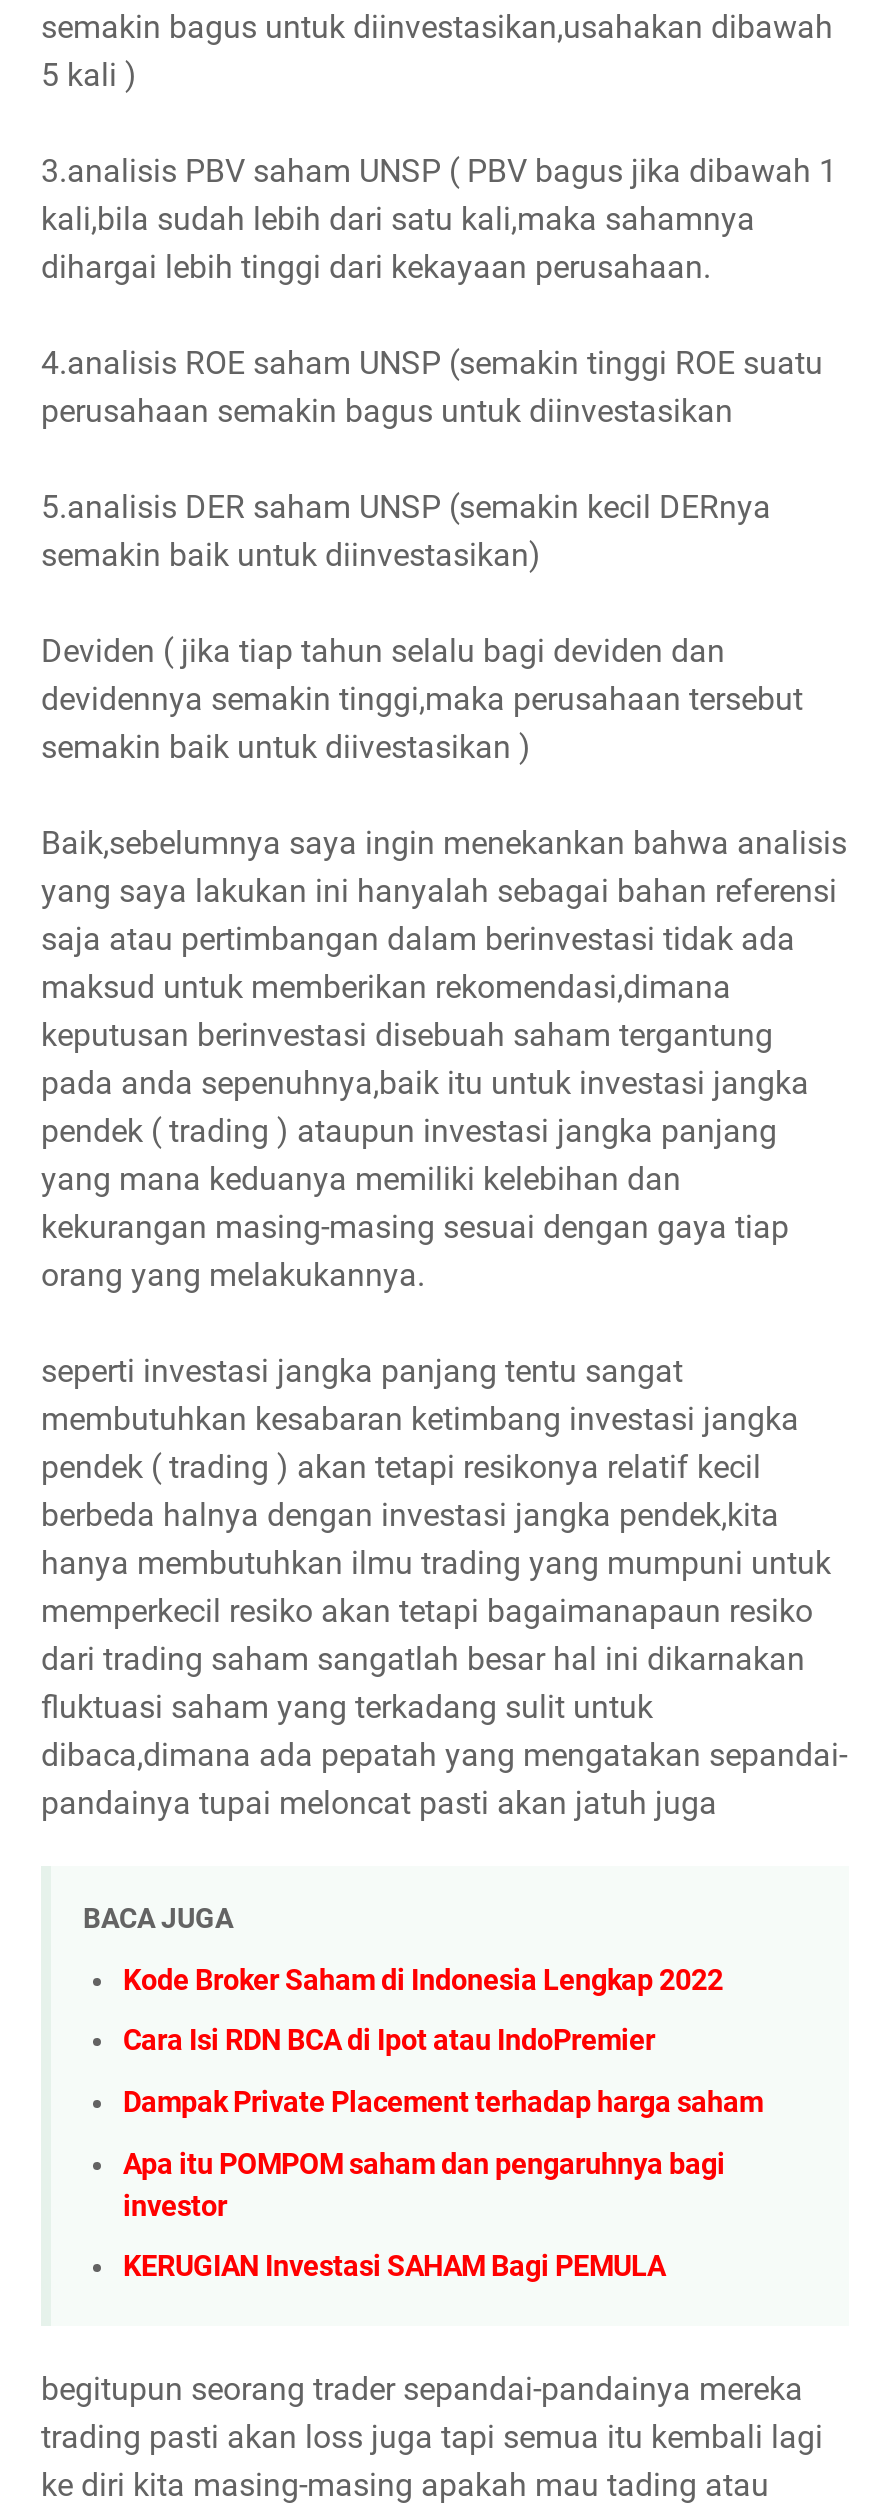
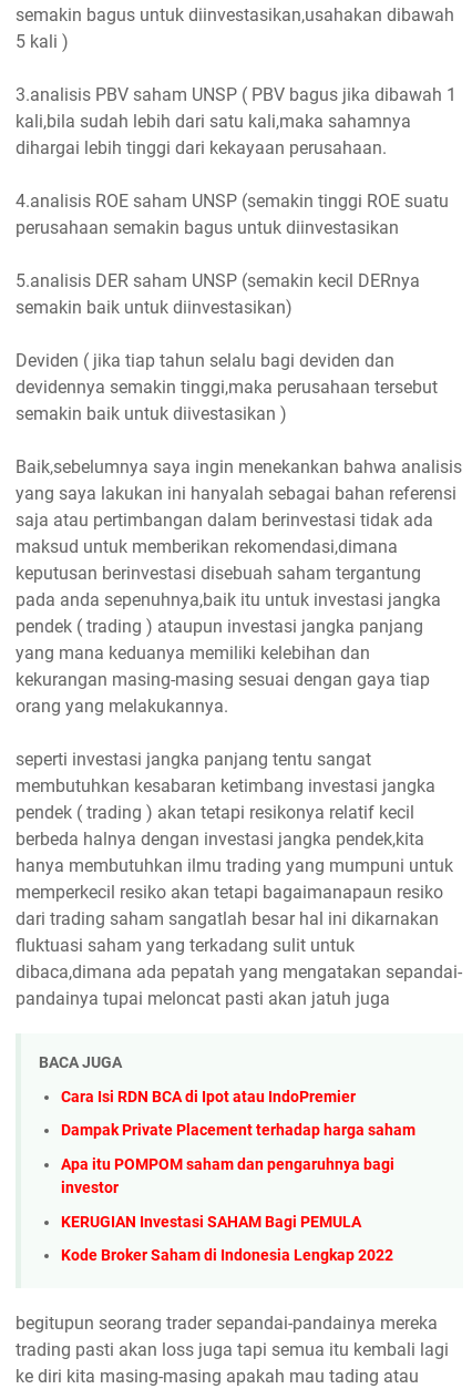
moved [123,1964,723,1998] -> [61,1246,393,1265]: Kode Broker Saham di Indonesia Lengkap 2022
moved [123,2025,763,2284] -> [61,1087,415,1231]: Cara Isi RDN BCA di Ipot atau IndoPremier | Dampak Private Placement terhadap harga saham | Apa itu POMPOM saham dan pengaruhnya bagi | investor | KERUGIAN Investasi SAHAM Bagi PEMULA

